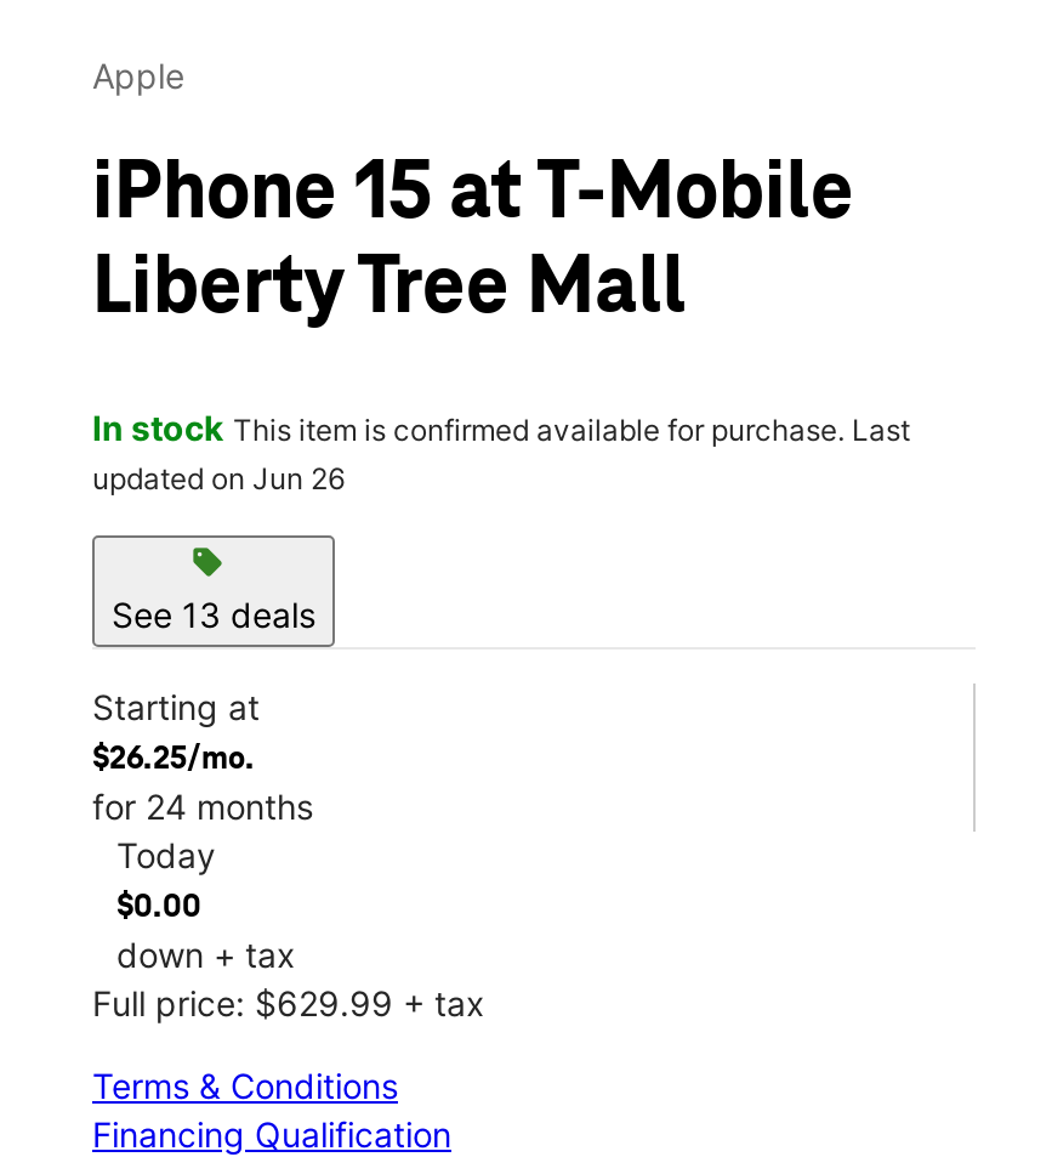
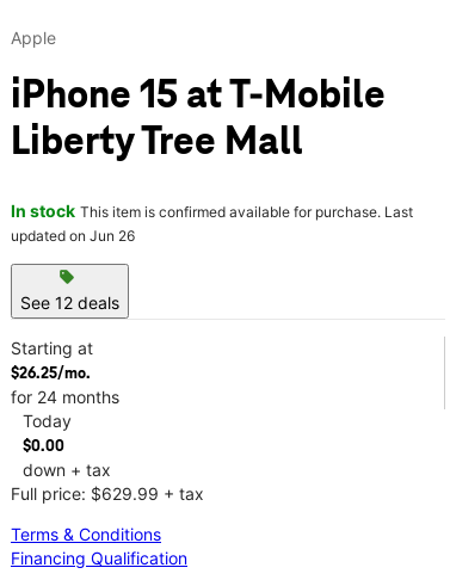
[112,593,315,634] See 13 deals -> [20,292,119,312] See 12 deals

